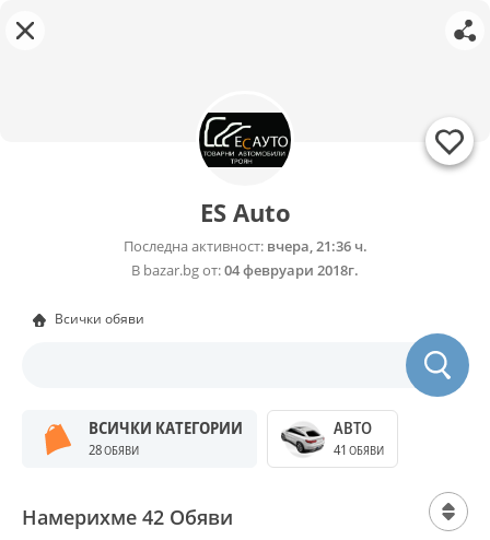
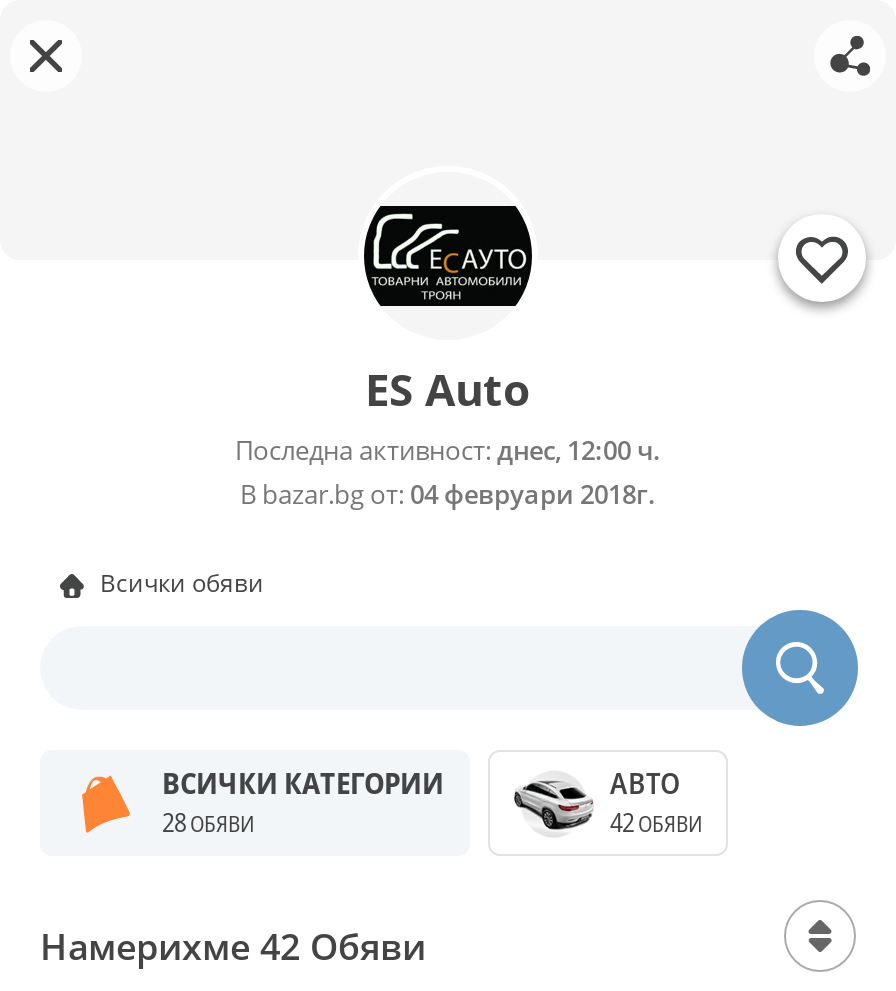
[123,236,367,256] Последна активност: вчера, 21:36 ч. -> [235,432,661,468] Последна активност: днес, 12:00 ч.
[334,439,384,459] 41ОБЯВИ -> [610,804,702,840] 42ОБЯВИ

